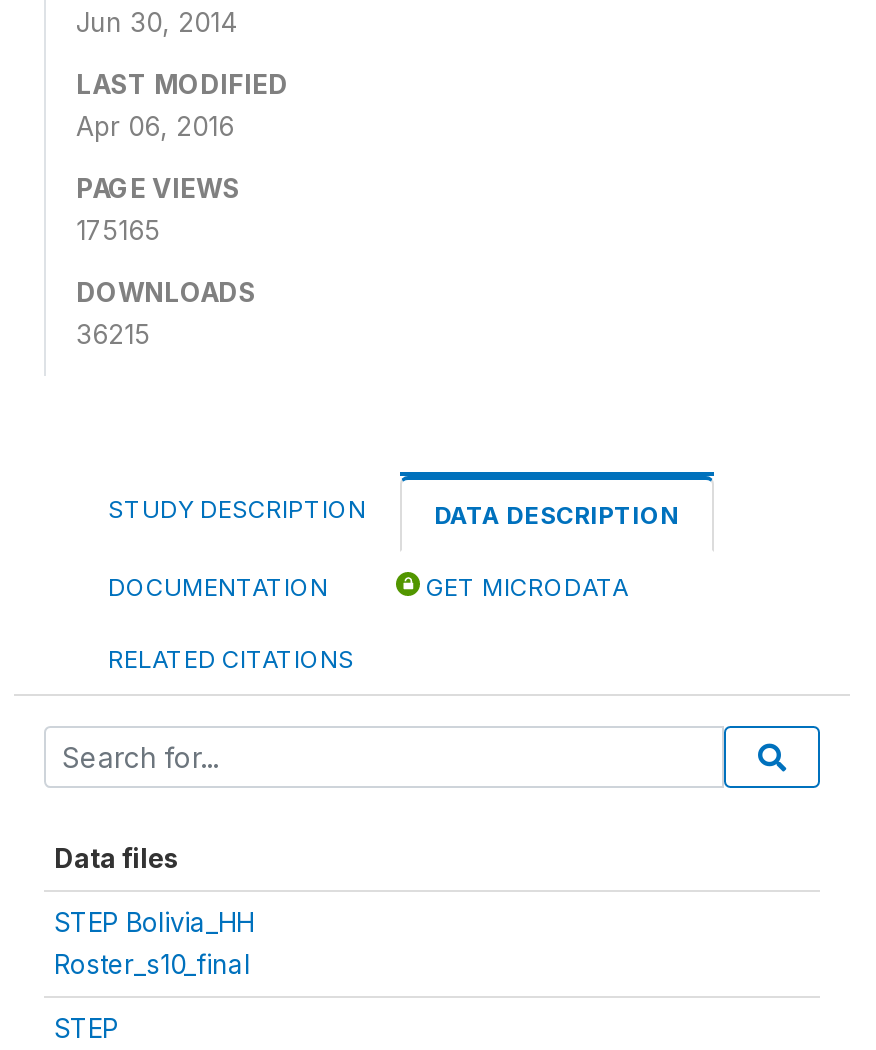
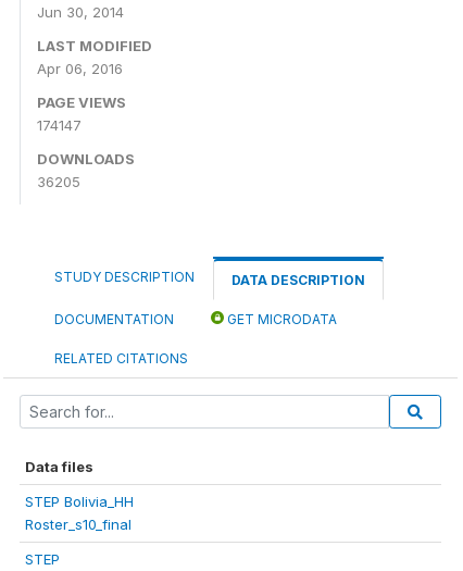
[76,214,160,246] 175165 -> [37,116,82,134] 174147
[76,318,150,350] 36215 -> [37,173,80,190] 36205

